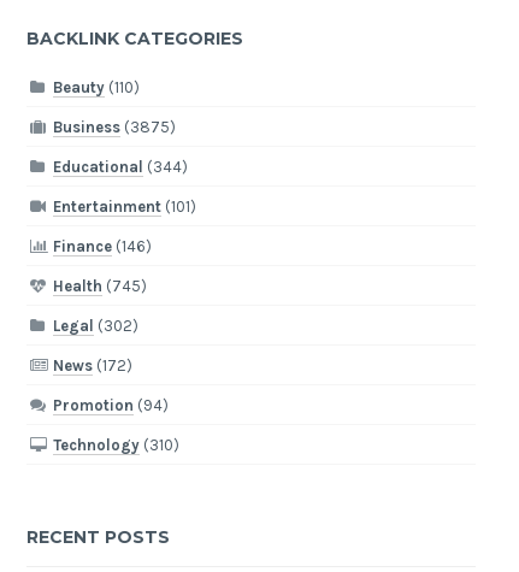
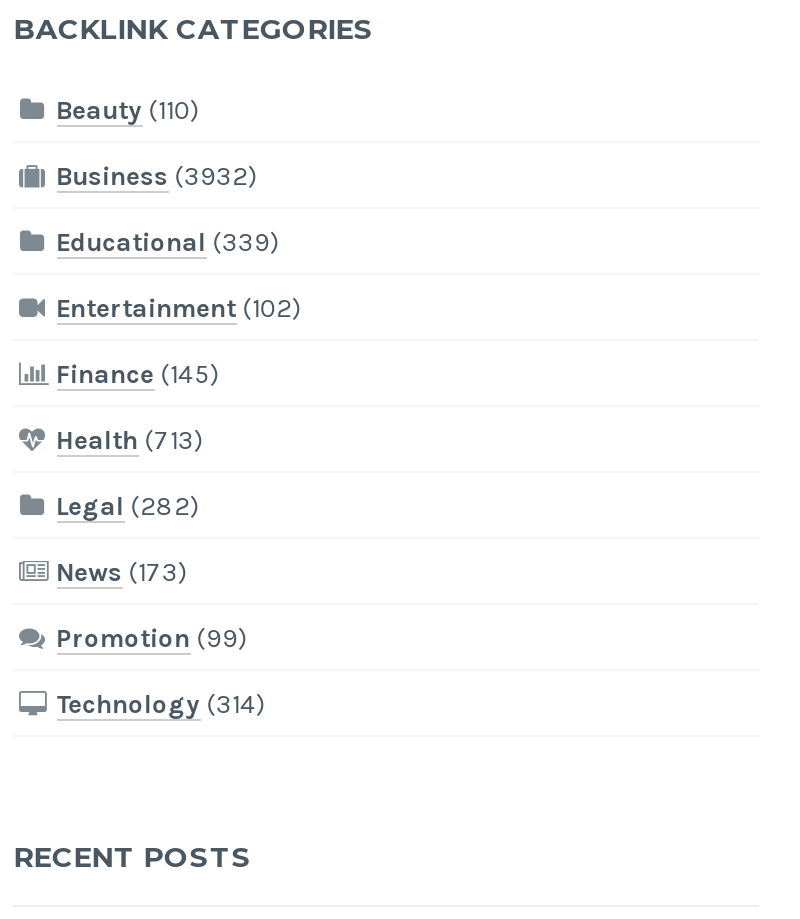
[53,118,175,136] Business (3875) -> [56,160,258,190] Business (3932)
[53,157,187,175] Educational (344) -> [56,226,280,256] Educational (339)
[53,197,196,215] Entertainment (101) -> [56,292,302,322] Entertainment (102)
[53,237,151,255] Finance (146) -> [56,358,220,388] Finance (145)
[53,277,146,295] Health (745) -> [56,424,204,454] Health (713)
[53,316,138,334] Legal (302) -> [56,490,200,520] Legal (282)
[53,356,132,374] News (172) -> [56,556,188,586] News (173)
[53,396,168,414] Promotion (94) -> [56,622,248,652] Promotion (99)
[53,436,179,454] Technology (310) -> [56,688,266,718] Technology (314)

